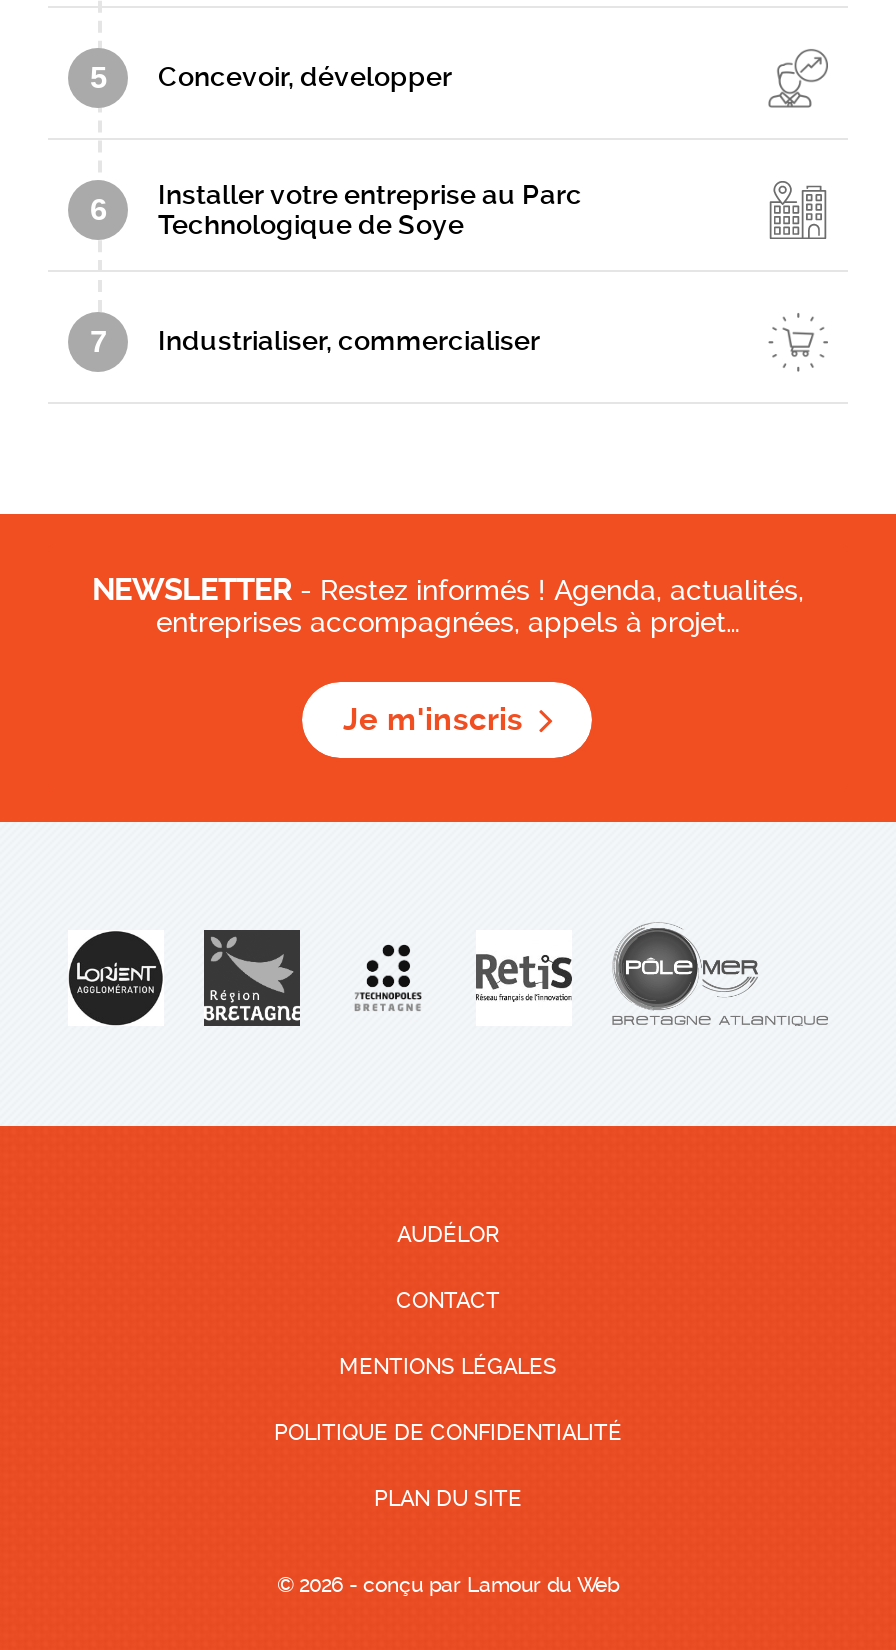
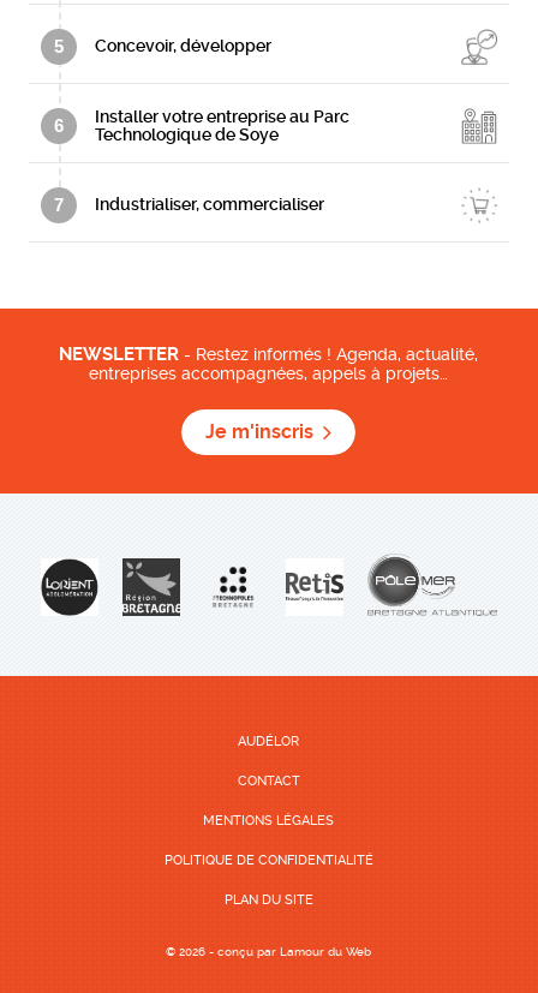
[92,572,804,608] NEWSLETTER - Restez informés ! Agenda, actualités, -> [59,343,479,365] NEWSLETTER - Restez informés ! Agenda, actualité,
[156,606,740,638] entreprises accompagnées, appels à projet… -> [89,364,449,383] entreprises accompagnées, appels à projets…

